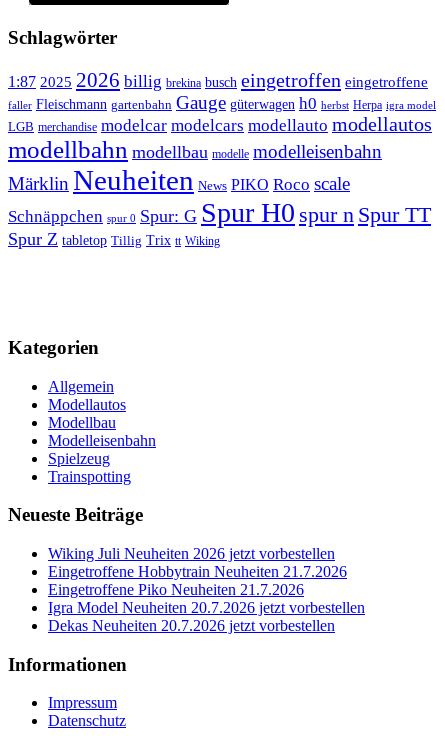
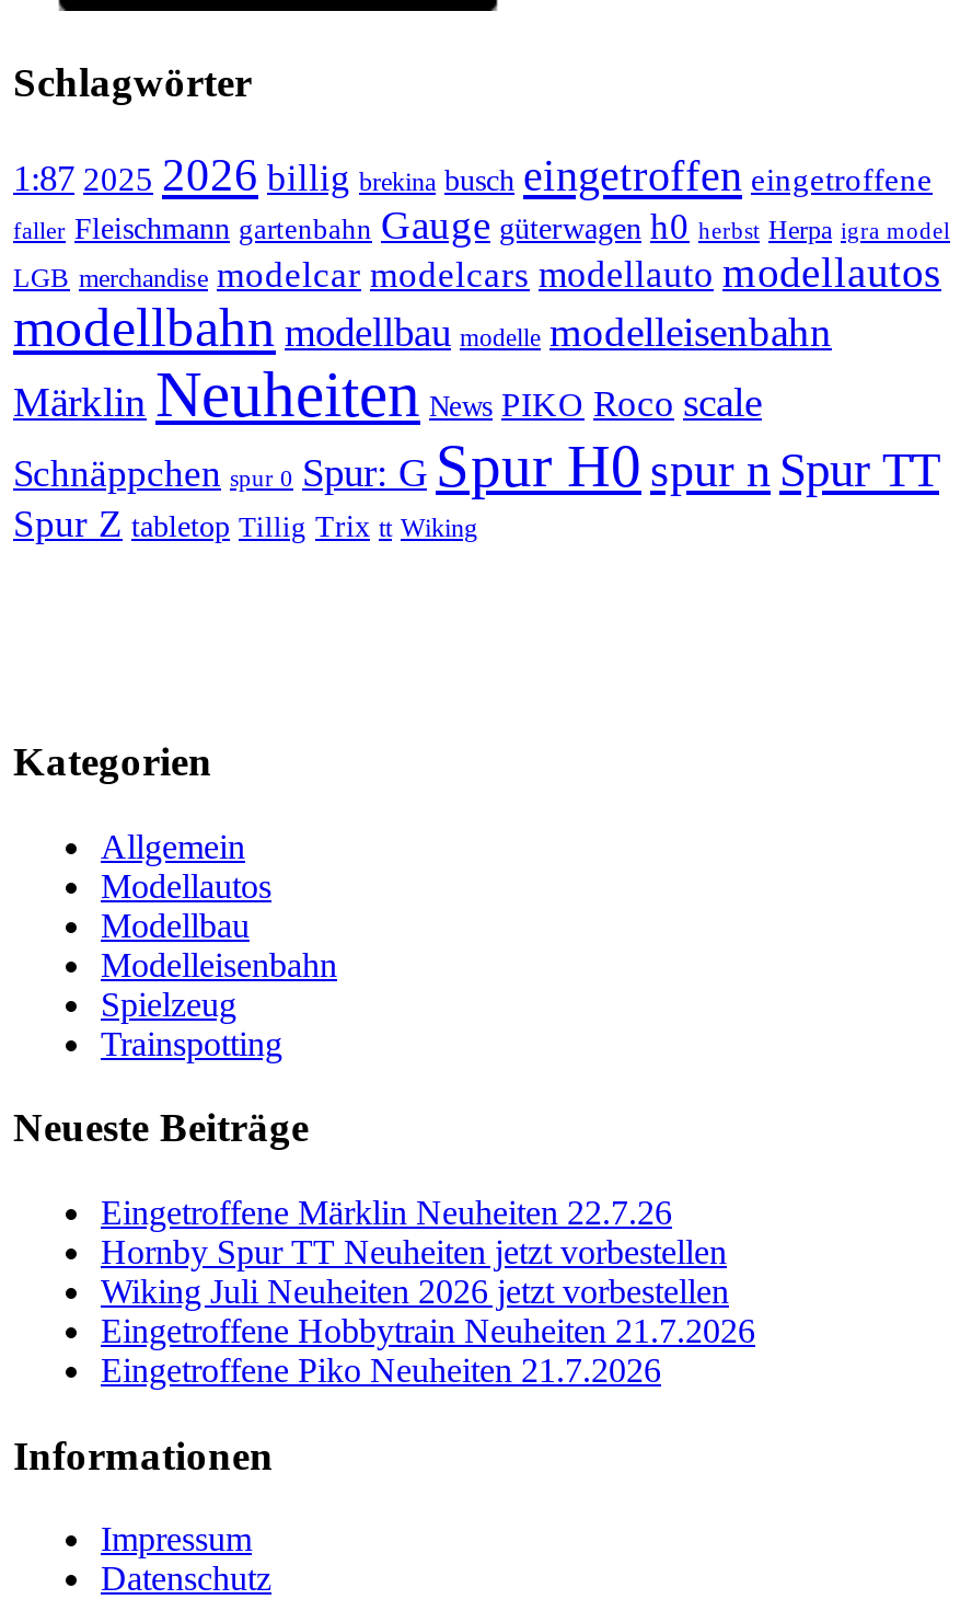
none -> [101,1194,727,1270] Eingetroffene Märklin Neuheiten 22.7.26 | Hornby Spur TT Neuheiten jetzt vorbestellen
moved [48,545,347,598] -> [101,1272,755,1388]: Wiking Juli Neuheiten 2026 jetzt vorbestellen | Eingetroffene Hobbytrain Neuheiten 21.7.2026 | Eingetroffene Piko Neuheiten 21.7.2026
[48,599,365,634] Igra Model Neuheiten 20.7.2026 jetzt vorbestellen | Dekas Neuheiten 20.7.2026 jetzt vorbestellen -> none

